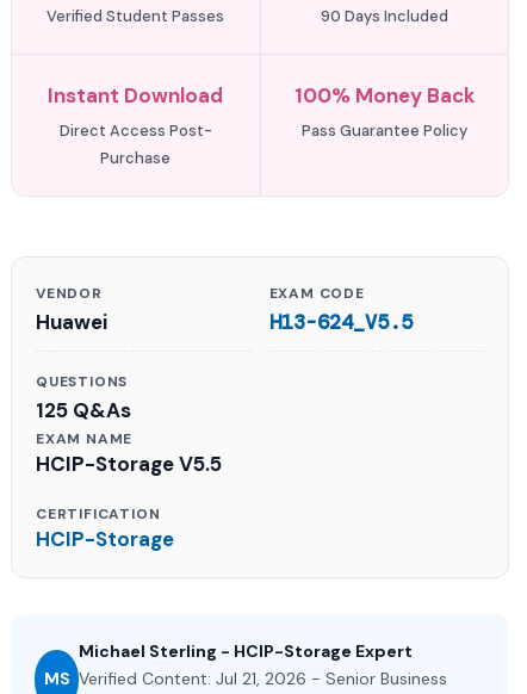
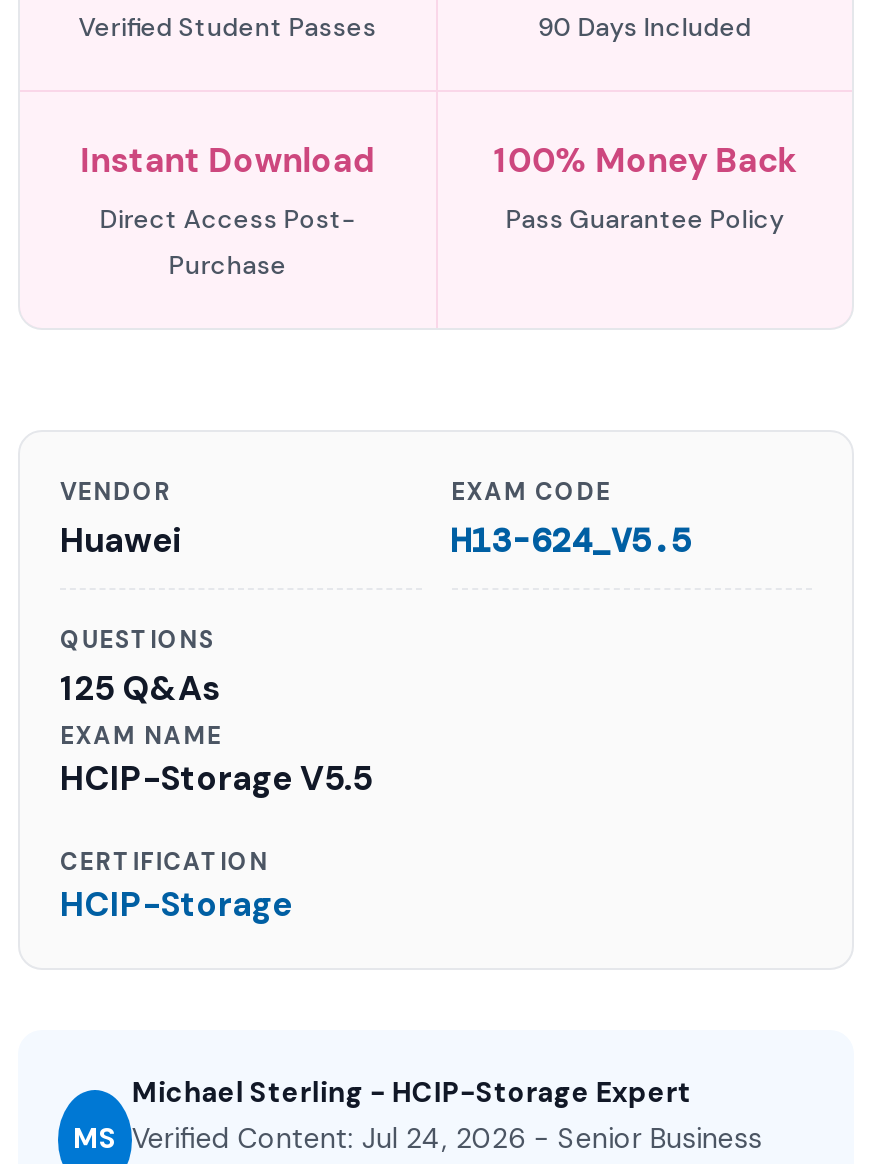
[79,668,448,689] Verified Content: Jul 21, 2026 - Senior Business -> [132,1120,762,1156] Verified Content: Jul 24, 2026 - Senior Business

